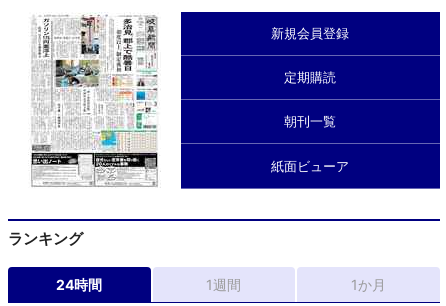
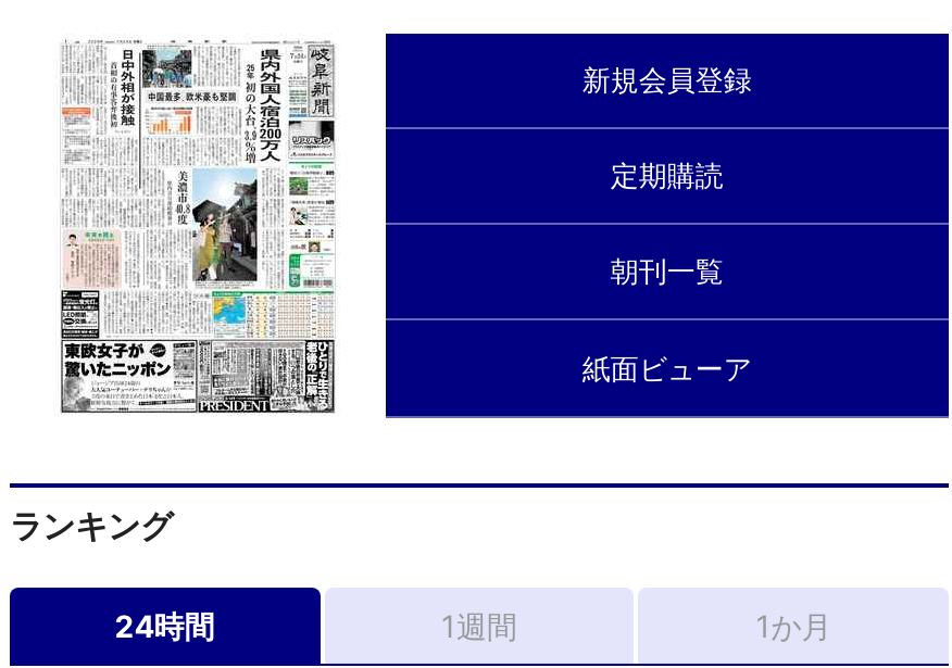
[31,16,157,186] [image] -> [60,45,336,414] [image]

